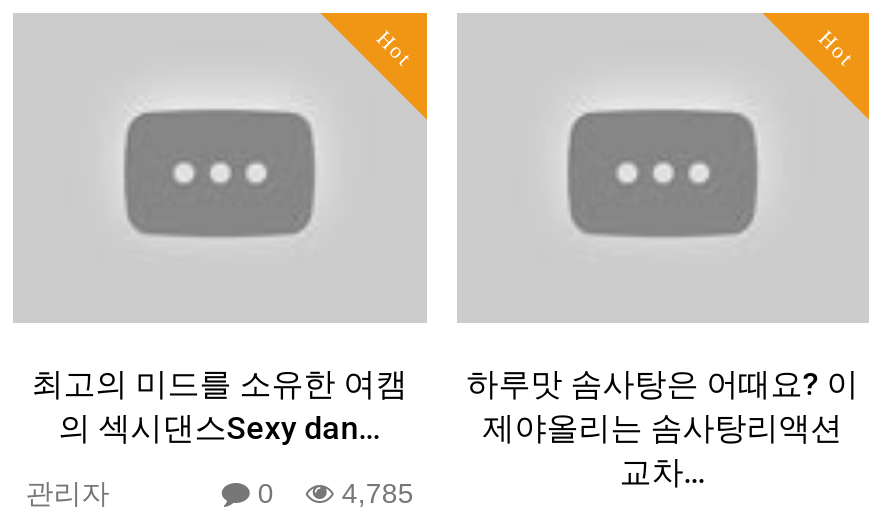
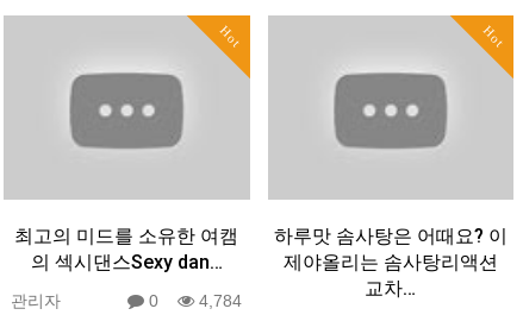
[250,477,414,509] 0 4,785 -> [145,291,242,310] 0 4,784

